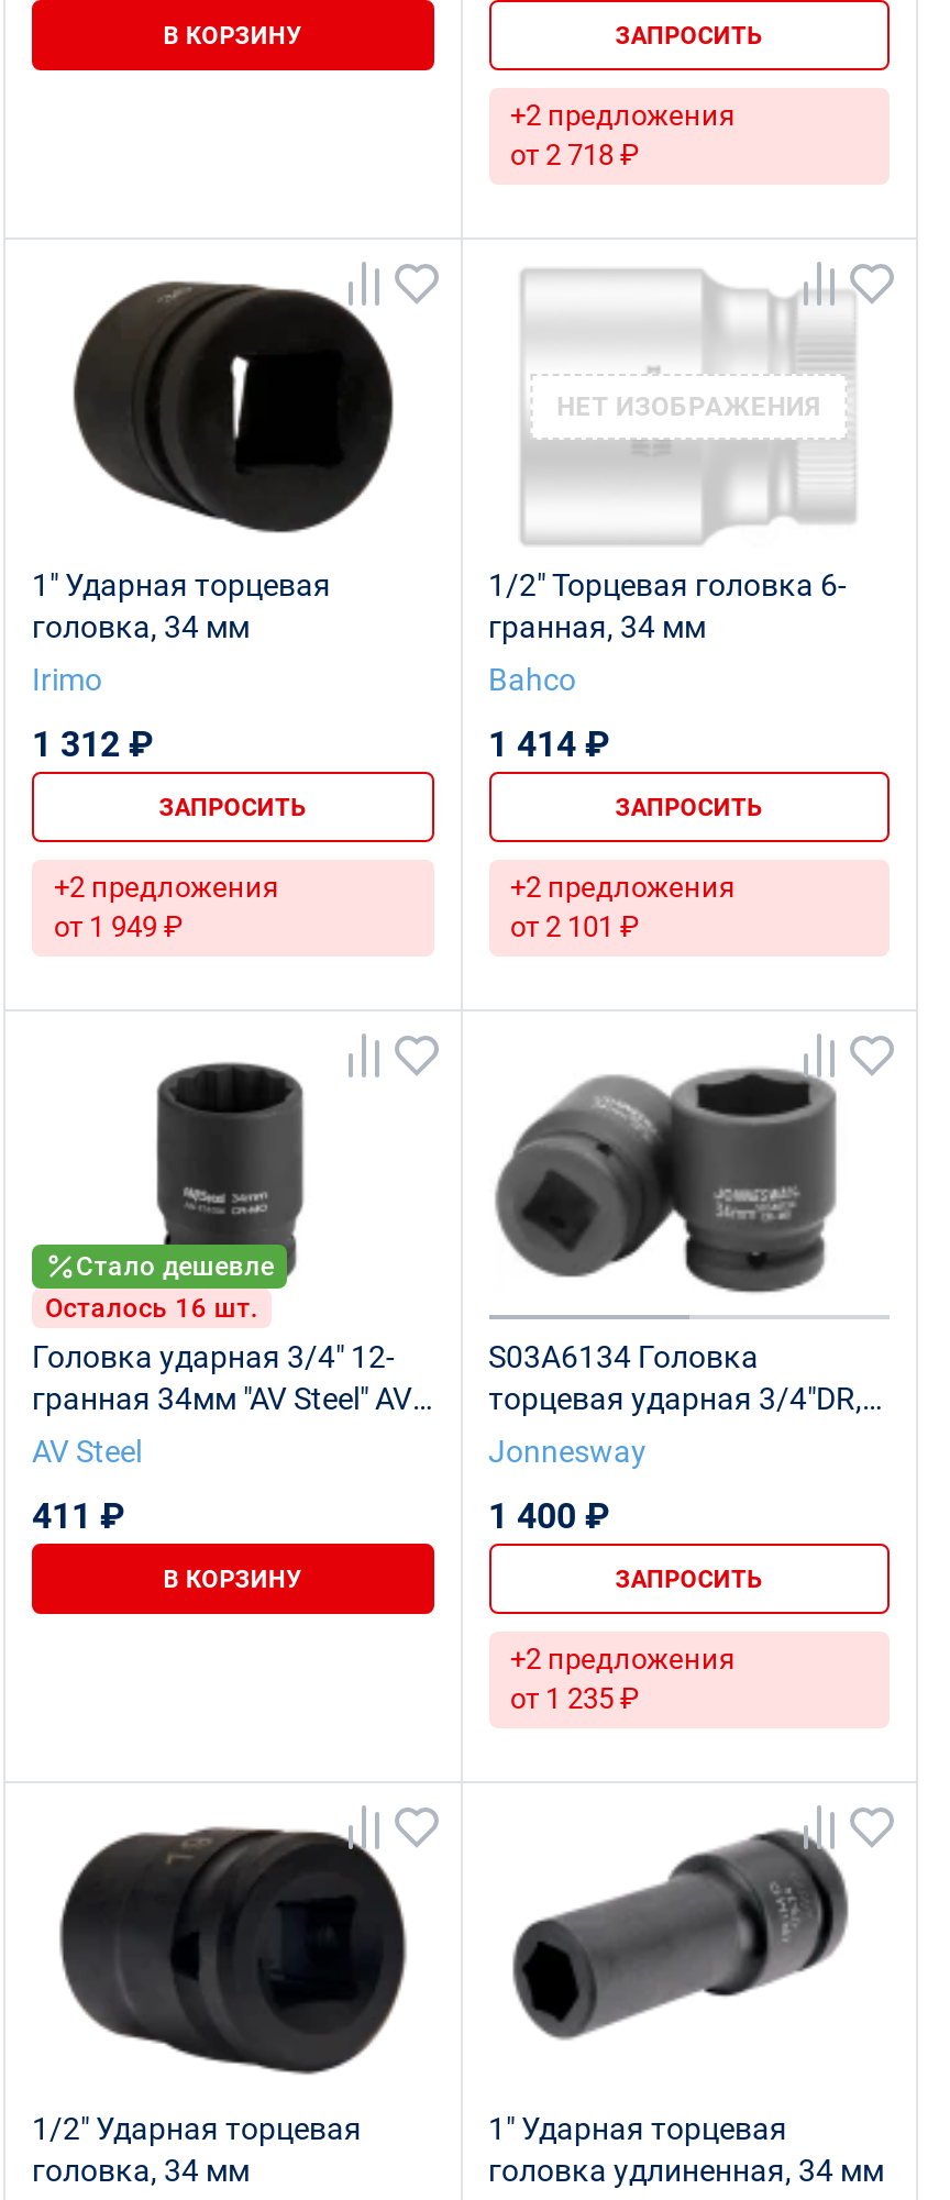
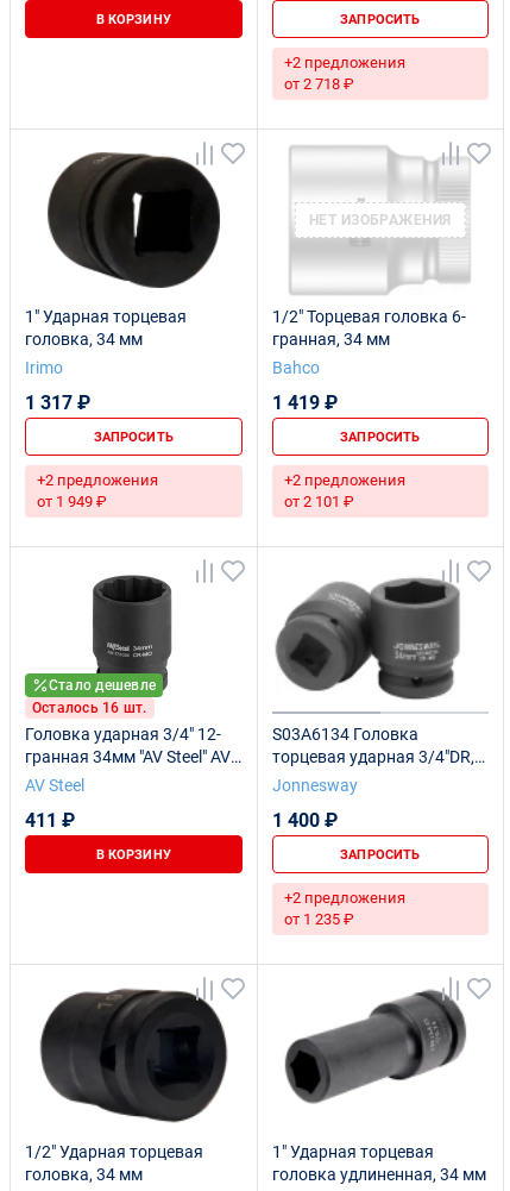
[32,723,153,765] 1 312 ₽ -> [25,391,90,414] 1 317 ₽
[488,723,609,765] 1 414 ₽ -> [272,391,337,414] 1 419 ₽

